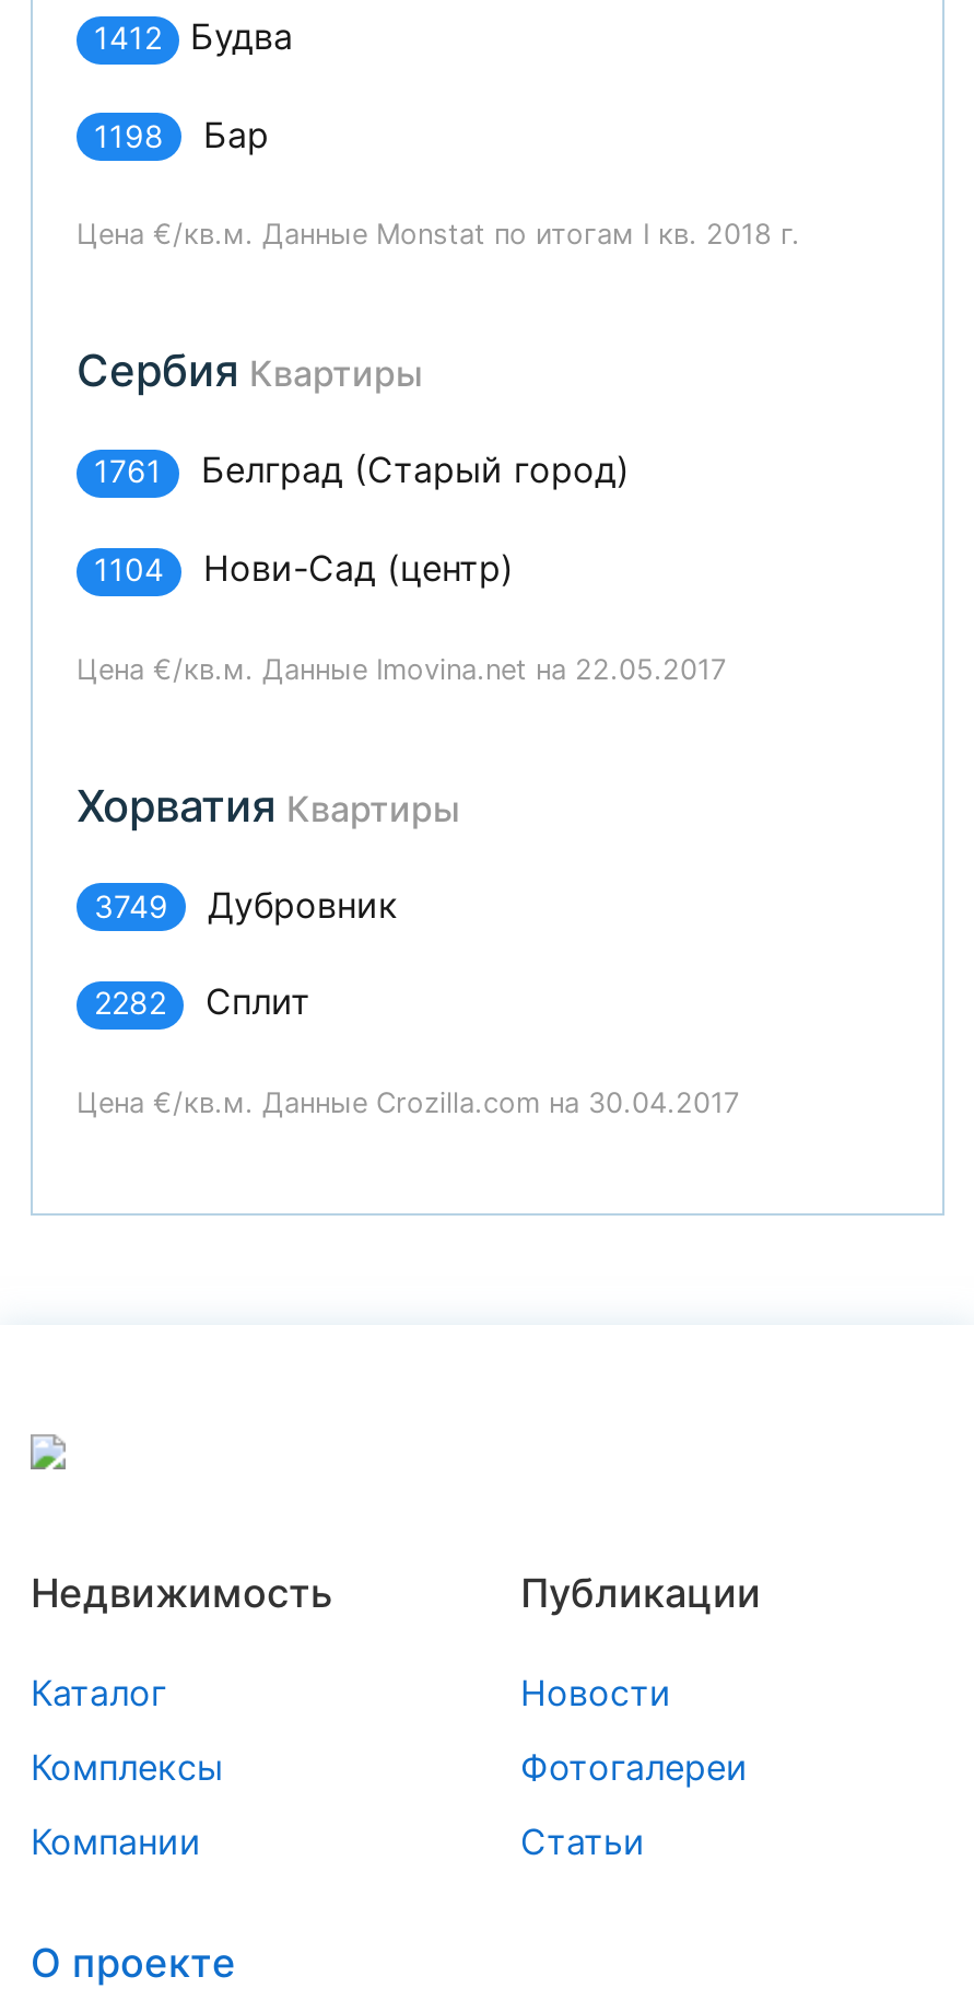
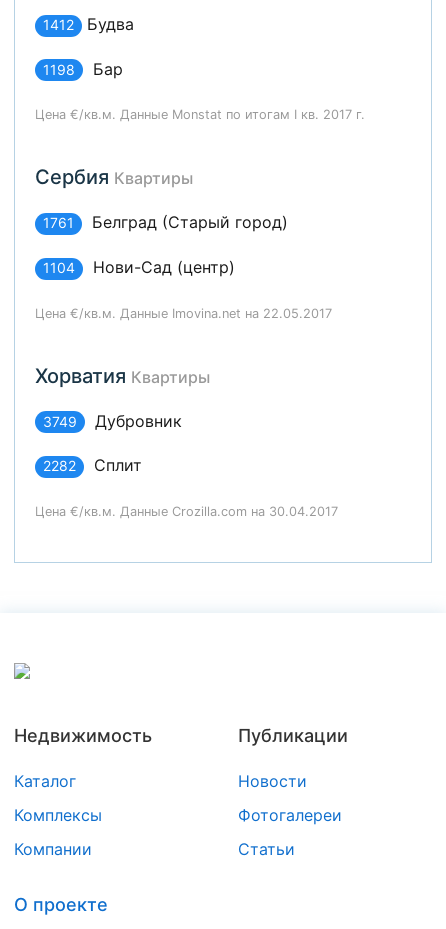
[77,218,800,251] Цена €/кв.м. Данные Monstat по итогам I кв. 2018 г. -> [35,107,365,122] Цена €/кв.м. Данные Monstat по итогам I кв. 2017 г.

